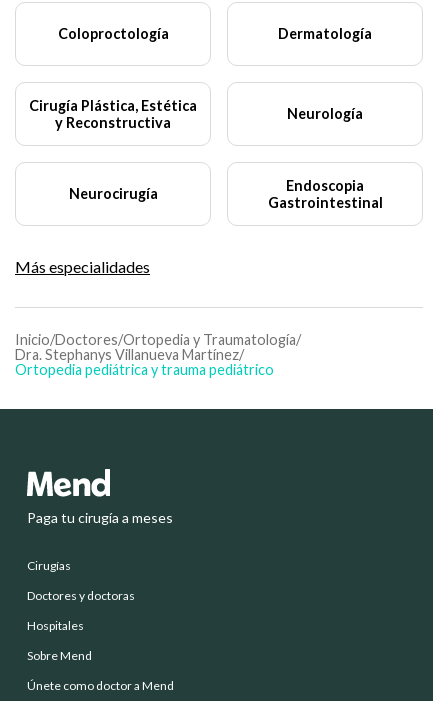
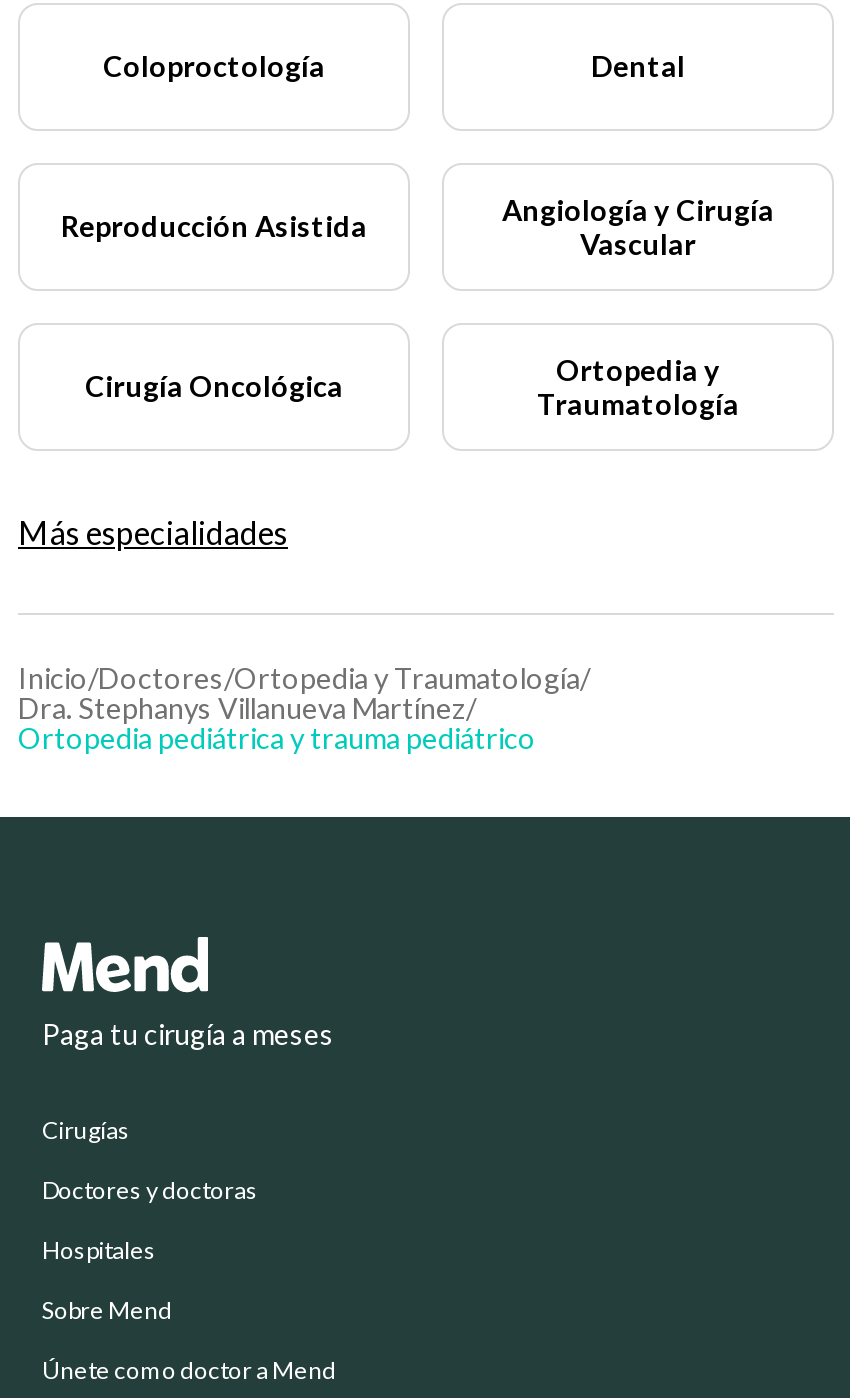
[278,25,372,42] Dermatología -> [591,49,685,83] Dental
[29,97,363,131] Cirugía Plástica, Estética | y Reconstructiva | Neurología -> [61,193,774,261] Reproducción Asistida | Angiología y Cirugía | Vascular
[68,177,382,211] Neurocirugía | Endoscopia | Gastrointestinal -> [85,353,739,421] Cirugía Oncológica | Ortopedia y | Traumatología

